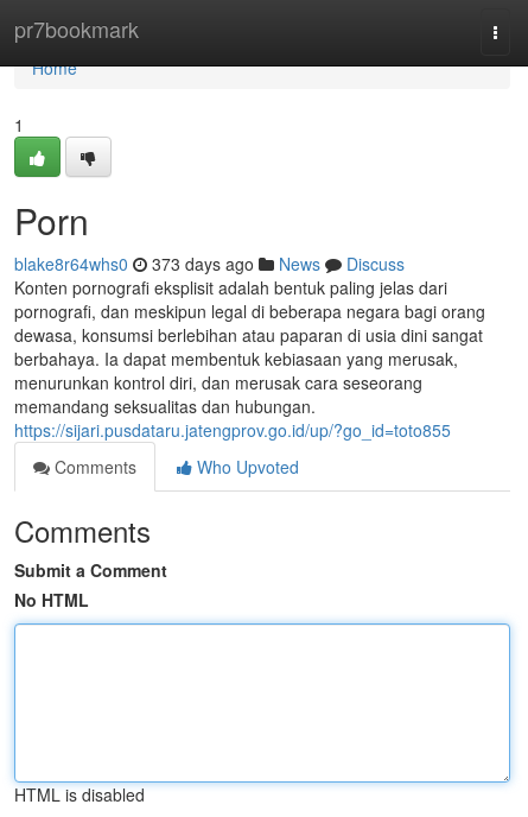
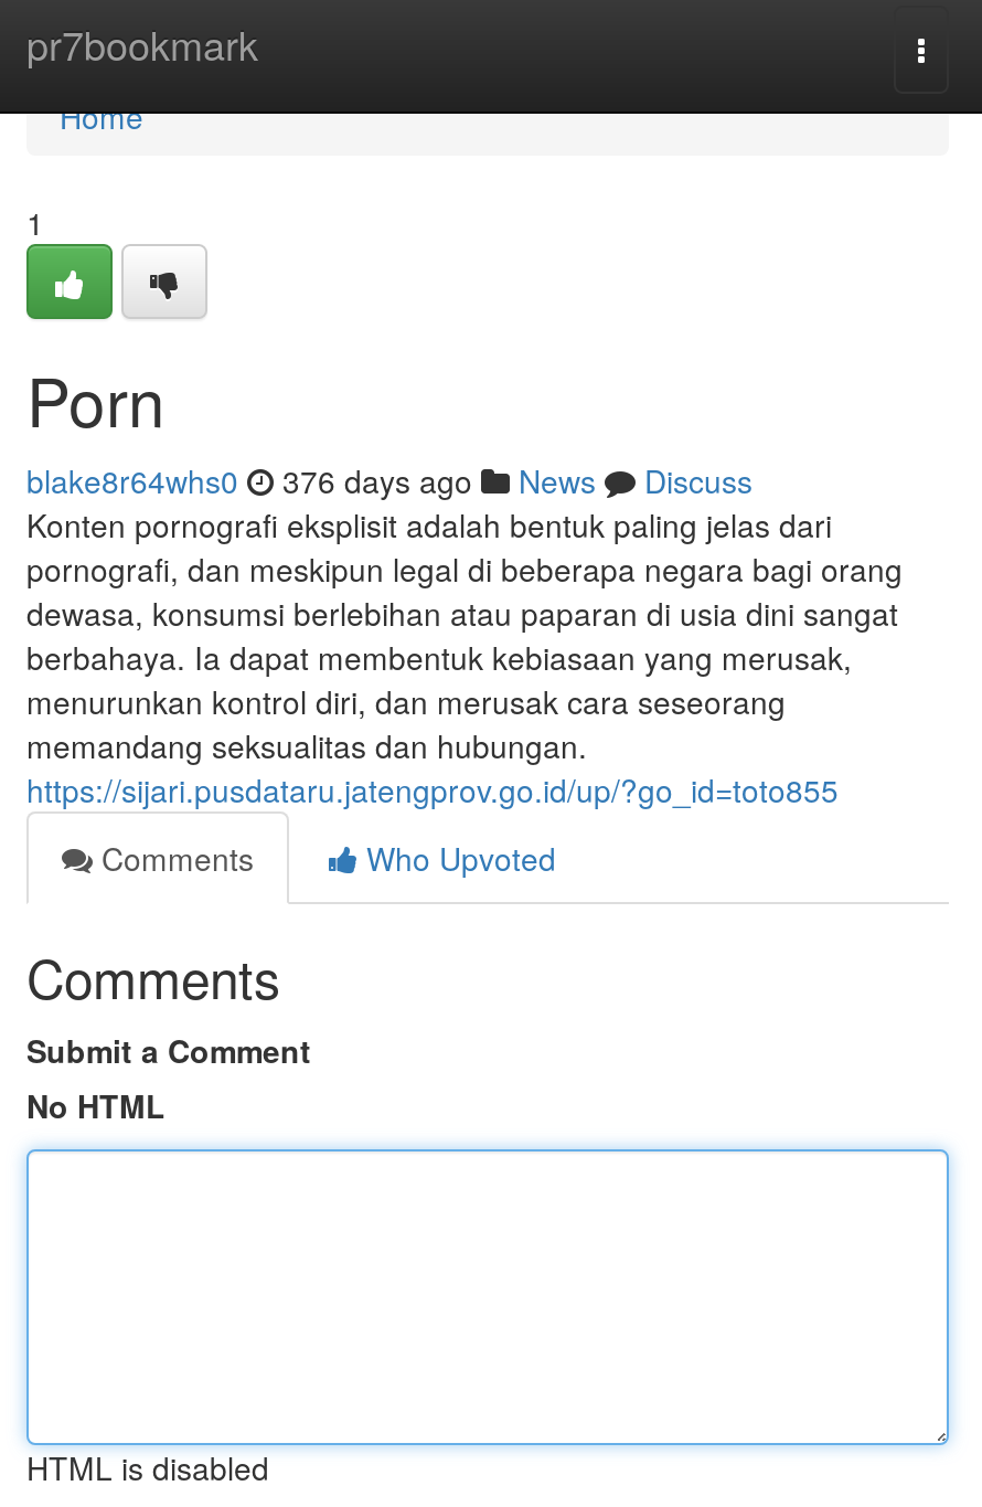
[14,252,405,275] blake8r64whs0 373 days ago News Discuss -> [26,458,752,502] blake8r64whs0 376 days ago News Discuss

